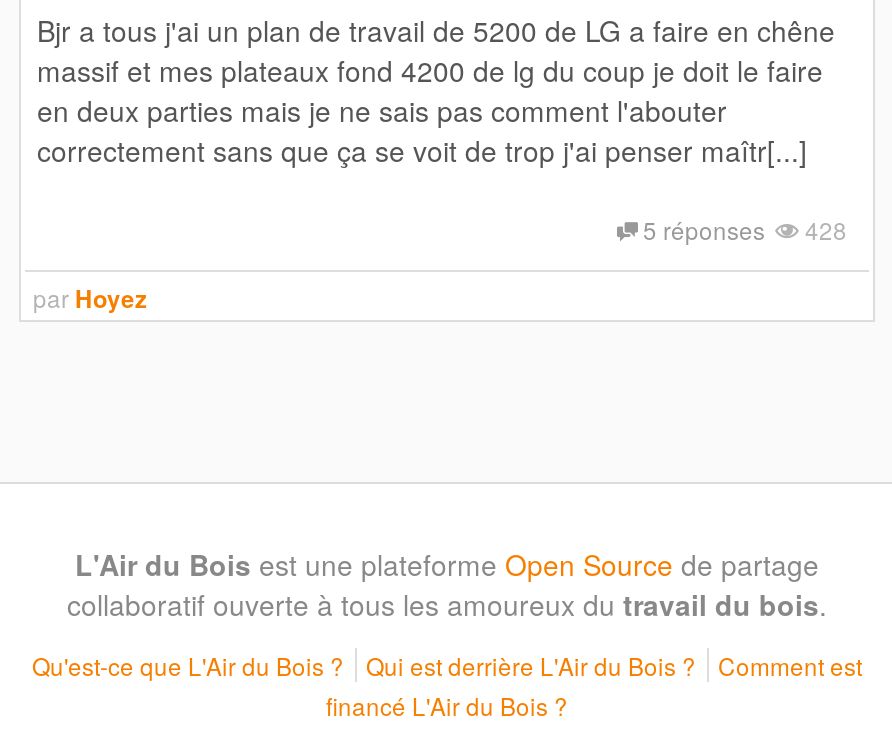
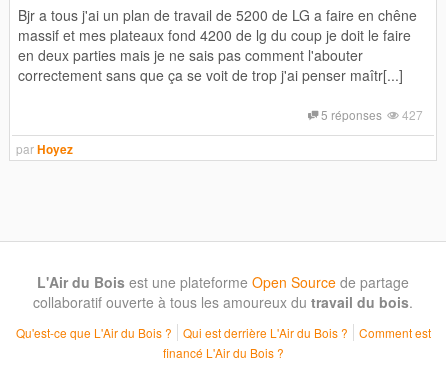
[637,211,847,245] 5 réponses 428 -> [318,106,423,123] 5 réponses 427

